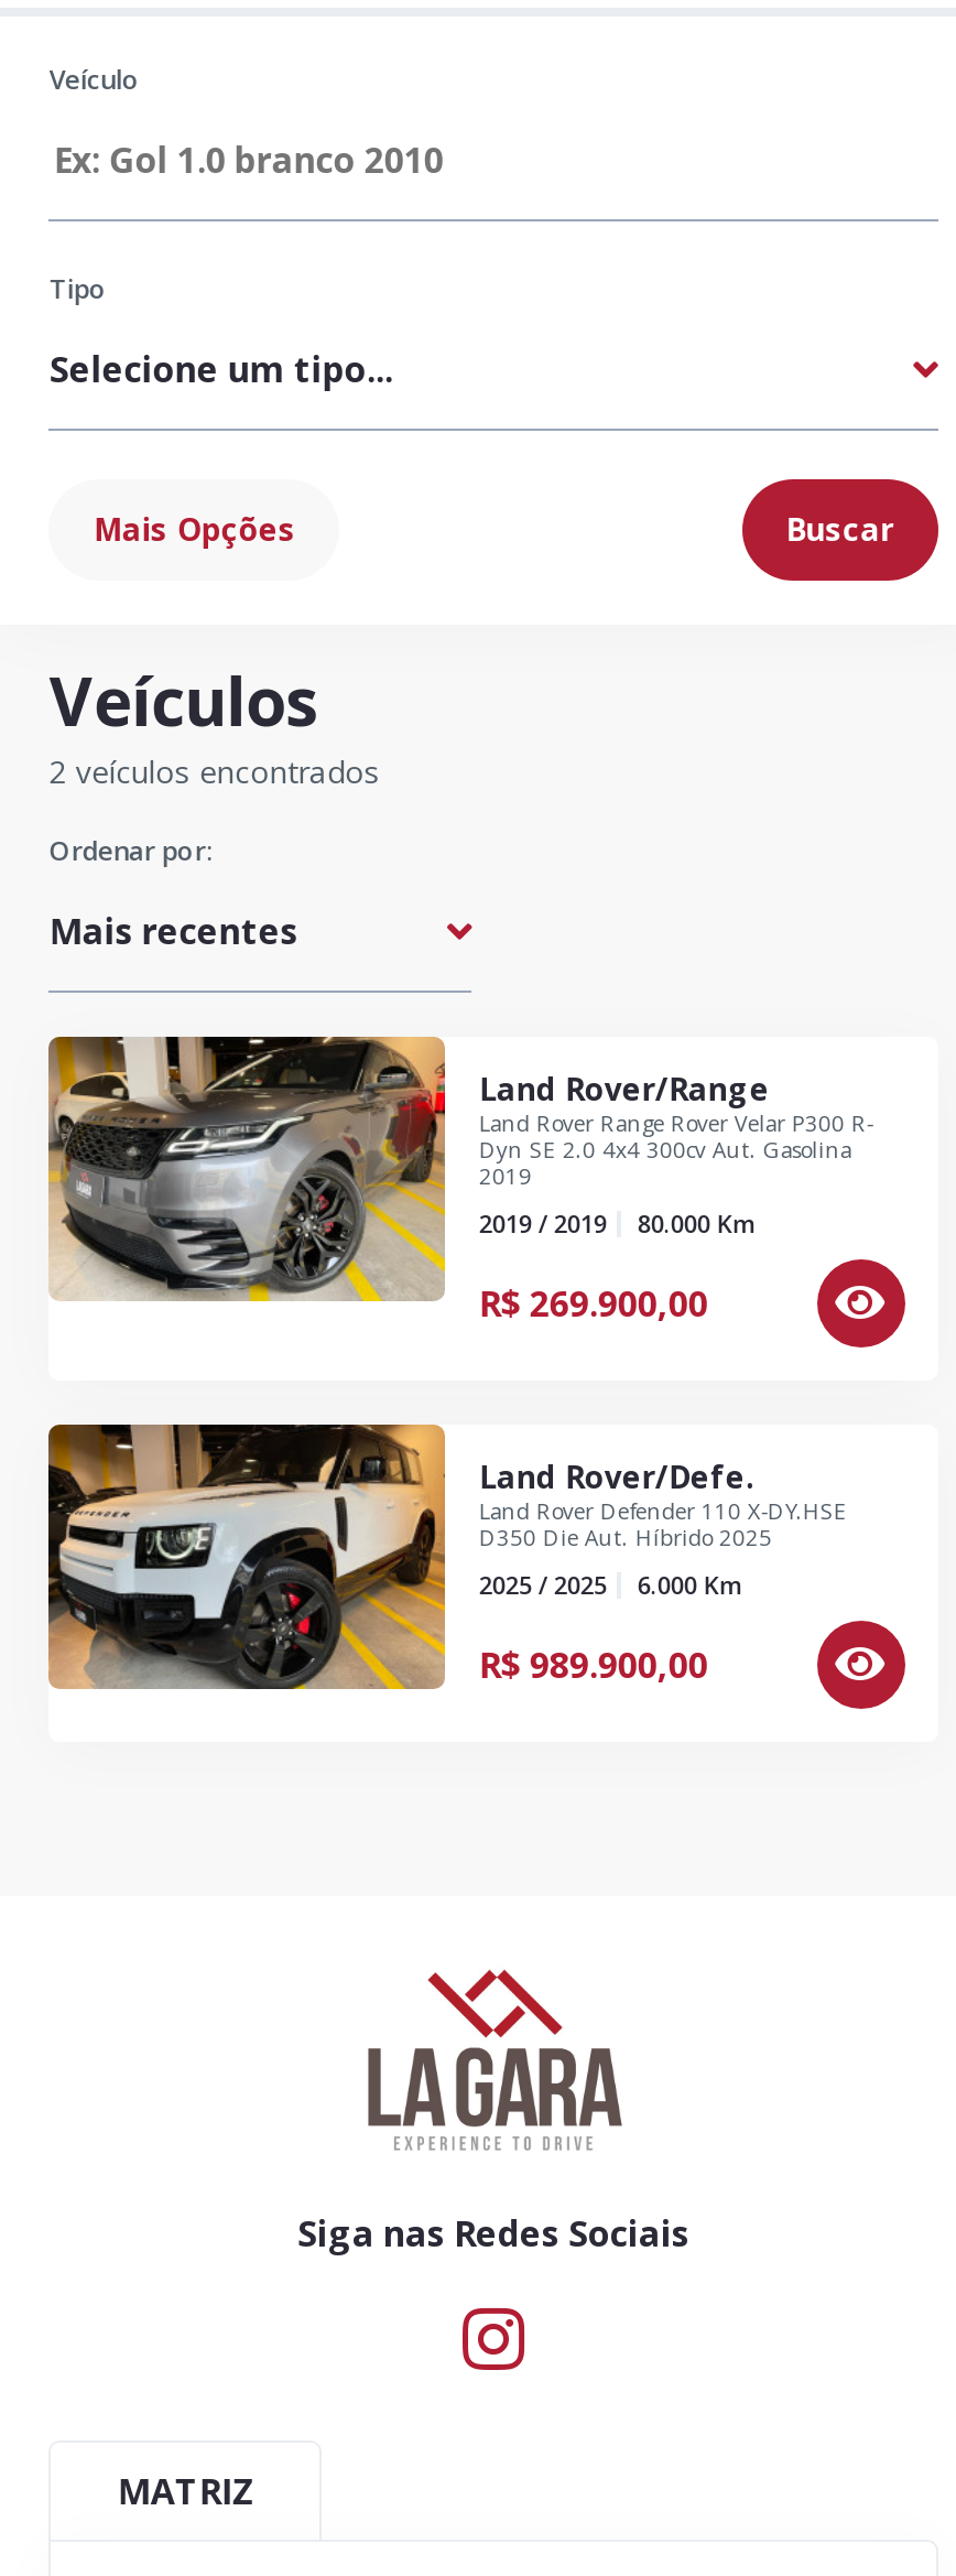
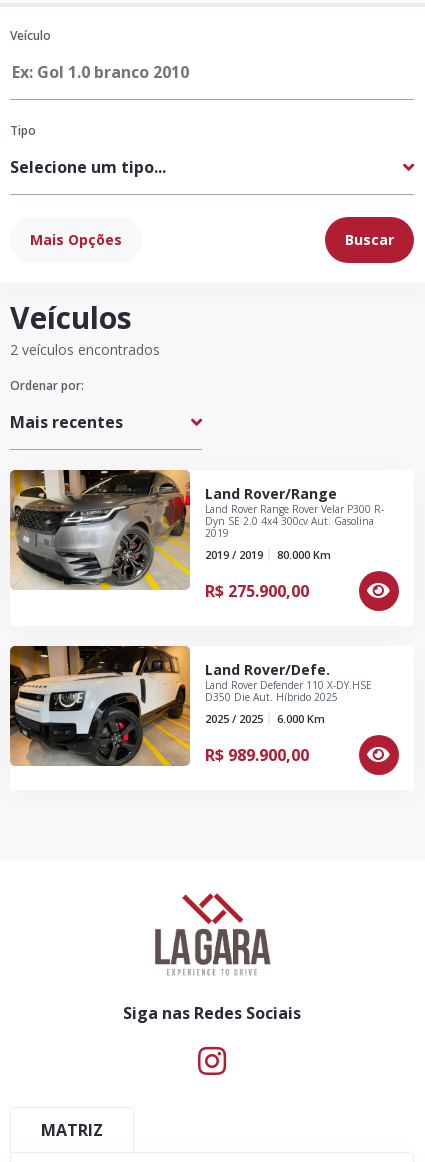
[479,1279,708,1328] R$269.900,00 -> [205,580,309,602] R$275.900,00

